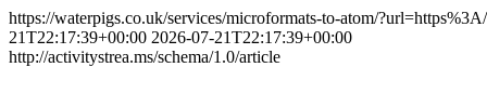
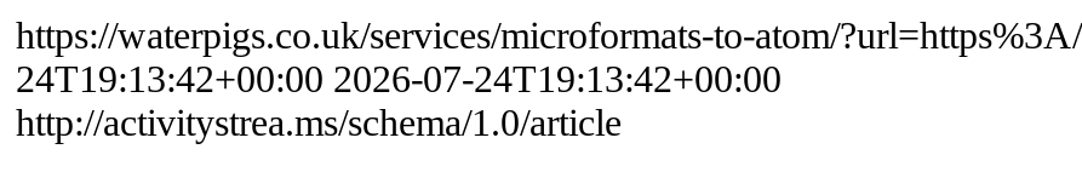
[9,28,352,46] 21T22:17:39+00:00 2026-07-21T22:17:39+00:00 -> [16,58,782,99] 24T19:13:42+00:00 2026-07-24T19:13:42+00:00

